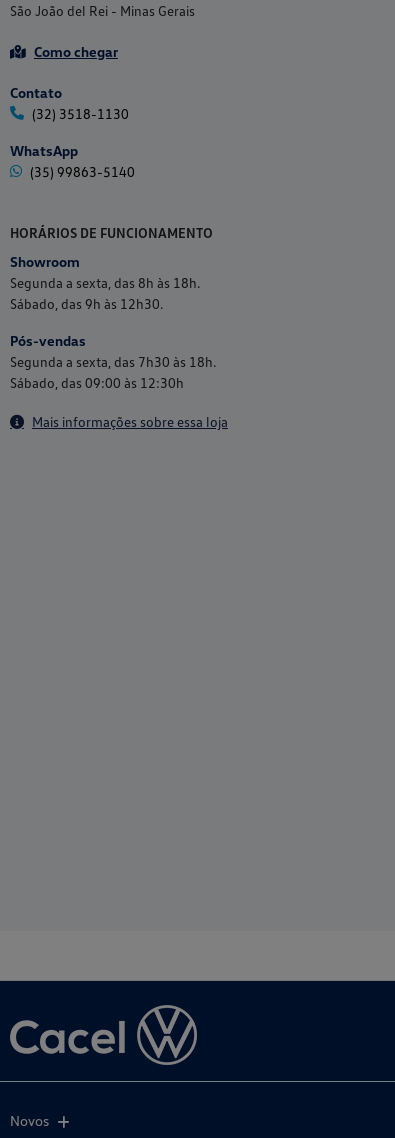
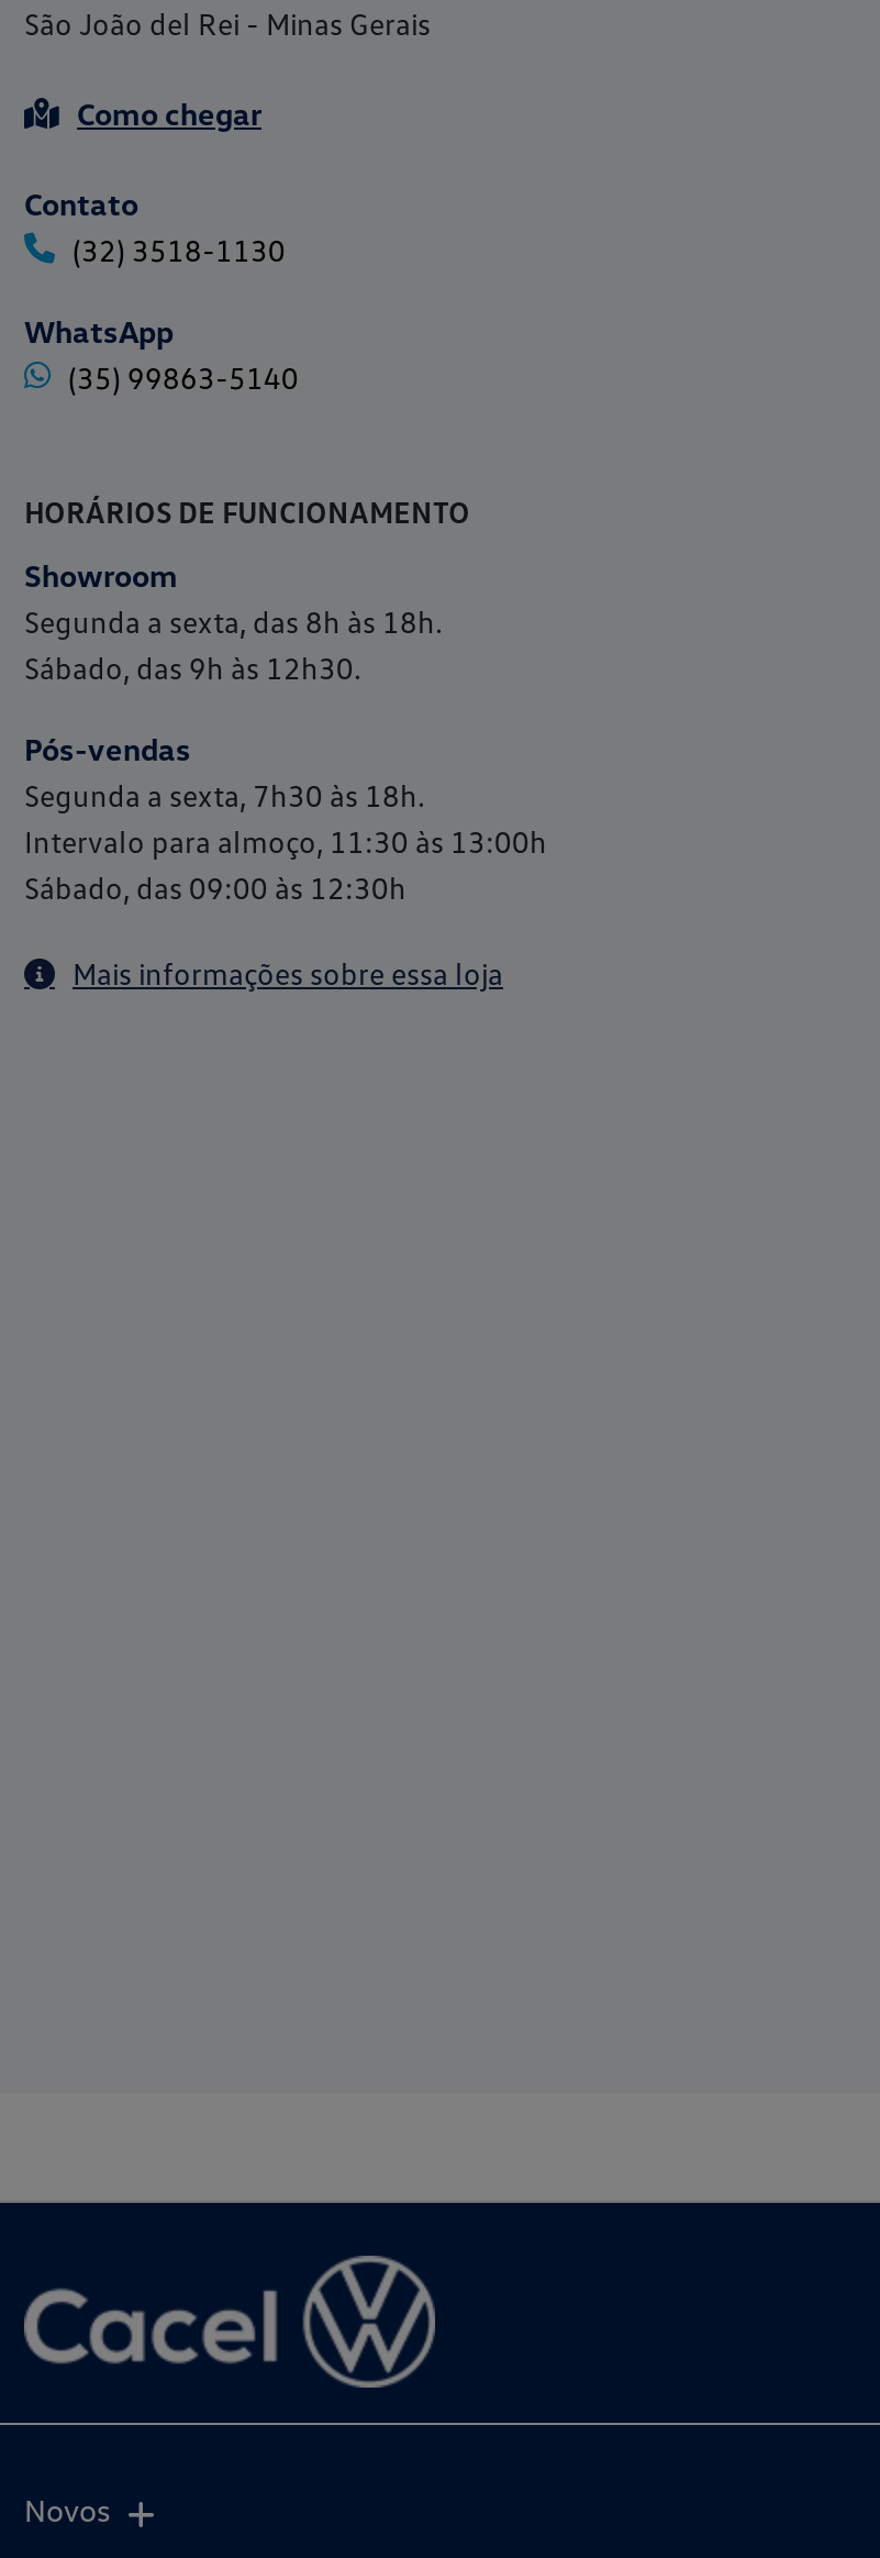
[10,353,216,370] Segunda a sexta, das 7h30 às 18h. -> [24,776,547,859] Segunda a sexta, 7h30 às 18h. | Intervalo para almoço, 11:30 às 13:00h

